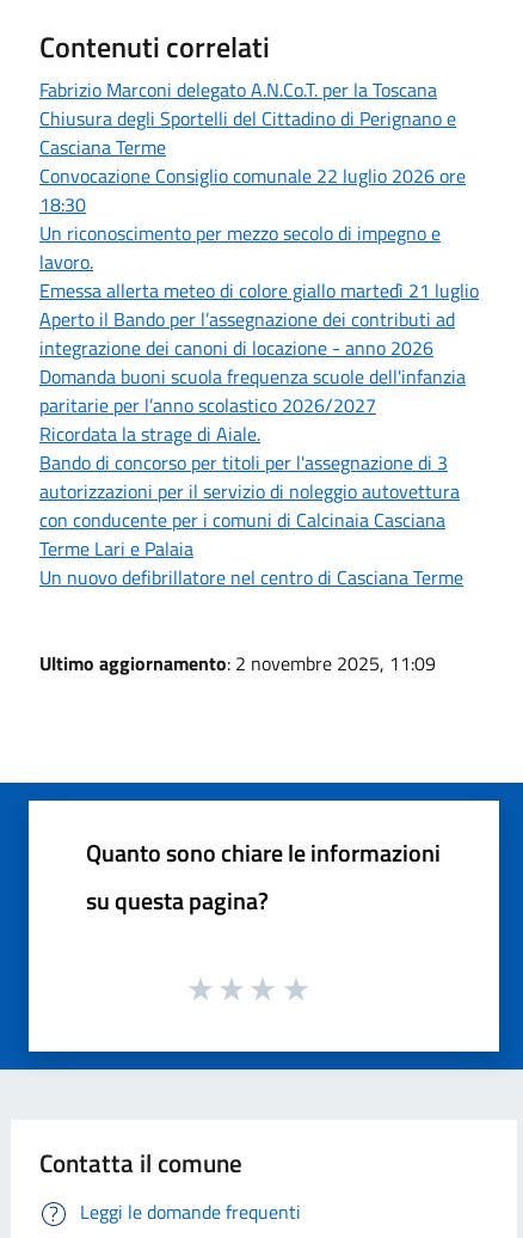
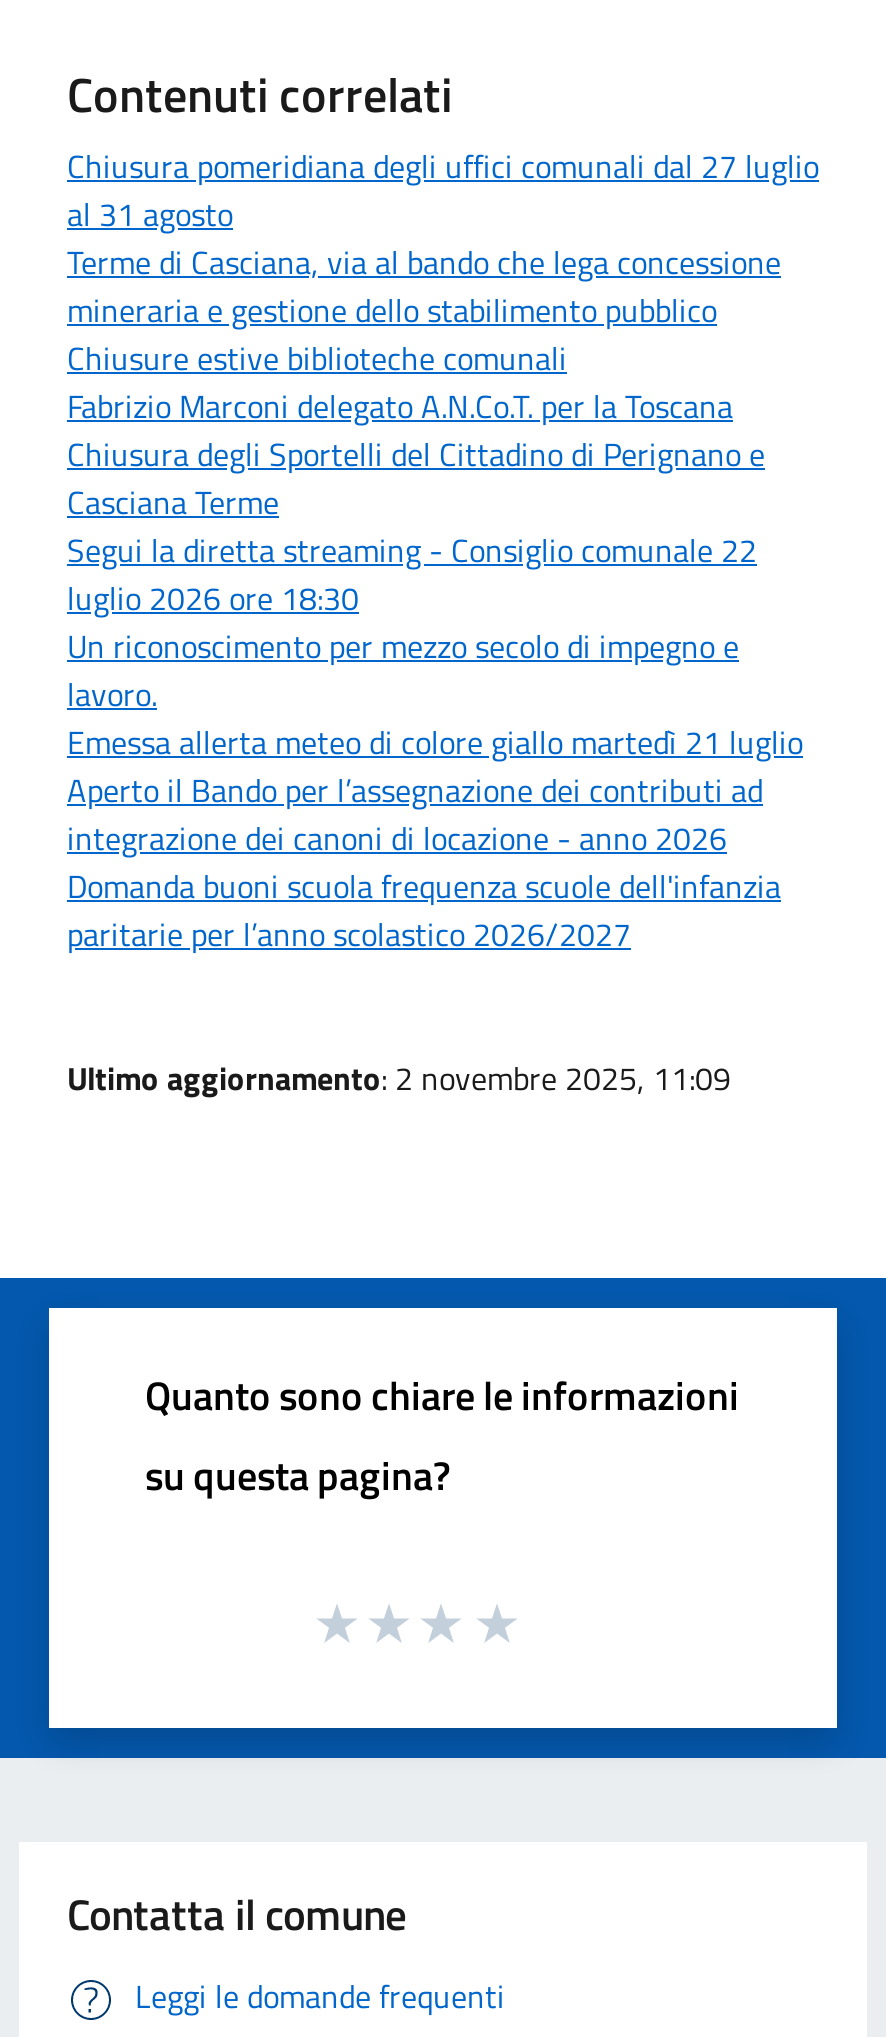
none -> [67,141,819,381] Chiusura pomeridiana degli uffici comunali dal 27 luglio | al 31 agosto | Terme di Casciana, via al bando che lega concessione | mineraria e gestione dello stabilimento pubblico | Chiusure estive biblioteche comunali
moved [39,75,456,161] -> [67,381,765,525]: Fabrizio Marconi delegato A.N.Co.T. per la Toscana | Chiusura degli Sportelli del Cittadino di Perignano e | Casciana Terme
[39,161,466,218] Convocazione Consiglio comunale 22 luglio 2026 ore | 18:30 -> [67,525,757,621] Segui la diretta streaming - Consiglio comunale 22 | luglio 2026 ore 18:30
moved [39,218,479,419] -> [67,621,803,957]: Un riconoscimento per mezzo secolo di impegno e | lavoro. | Emessa allerta meteo di colore giallo martedì 21 luglio | Aperto il Bando per l’assegnazione dei contributi ad | integrazione dei canoni di locazione - anno 2026 | Domanda buoni scuola frequenza scuole dell'infanzia | paritarie per l’anno scolastico 2026/2027
[39,419,463,591] Ricordata la strage di Aiale. | Bando di concorso per titoli per l'assegnazione di 3 | autorizzazioni per il servizio di noleggio autovettura | con conducente per i comuni di Calcinaia Casciana | Terme Lari e Palaia | Un nuovo defibrillatore nel centro di Casciana Terme -> none

